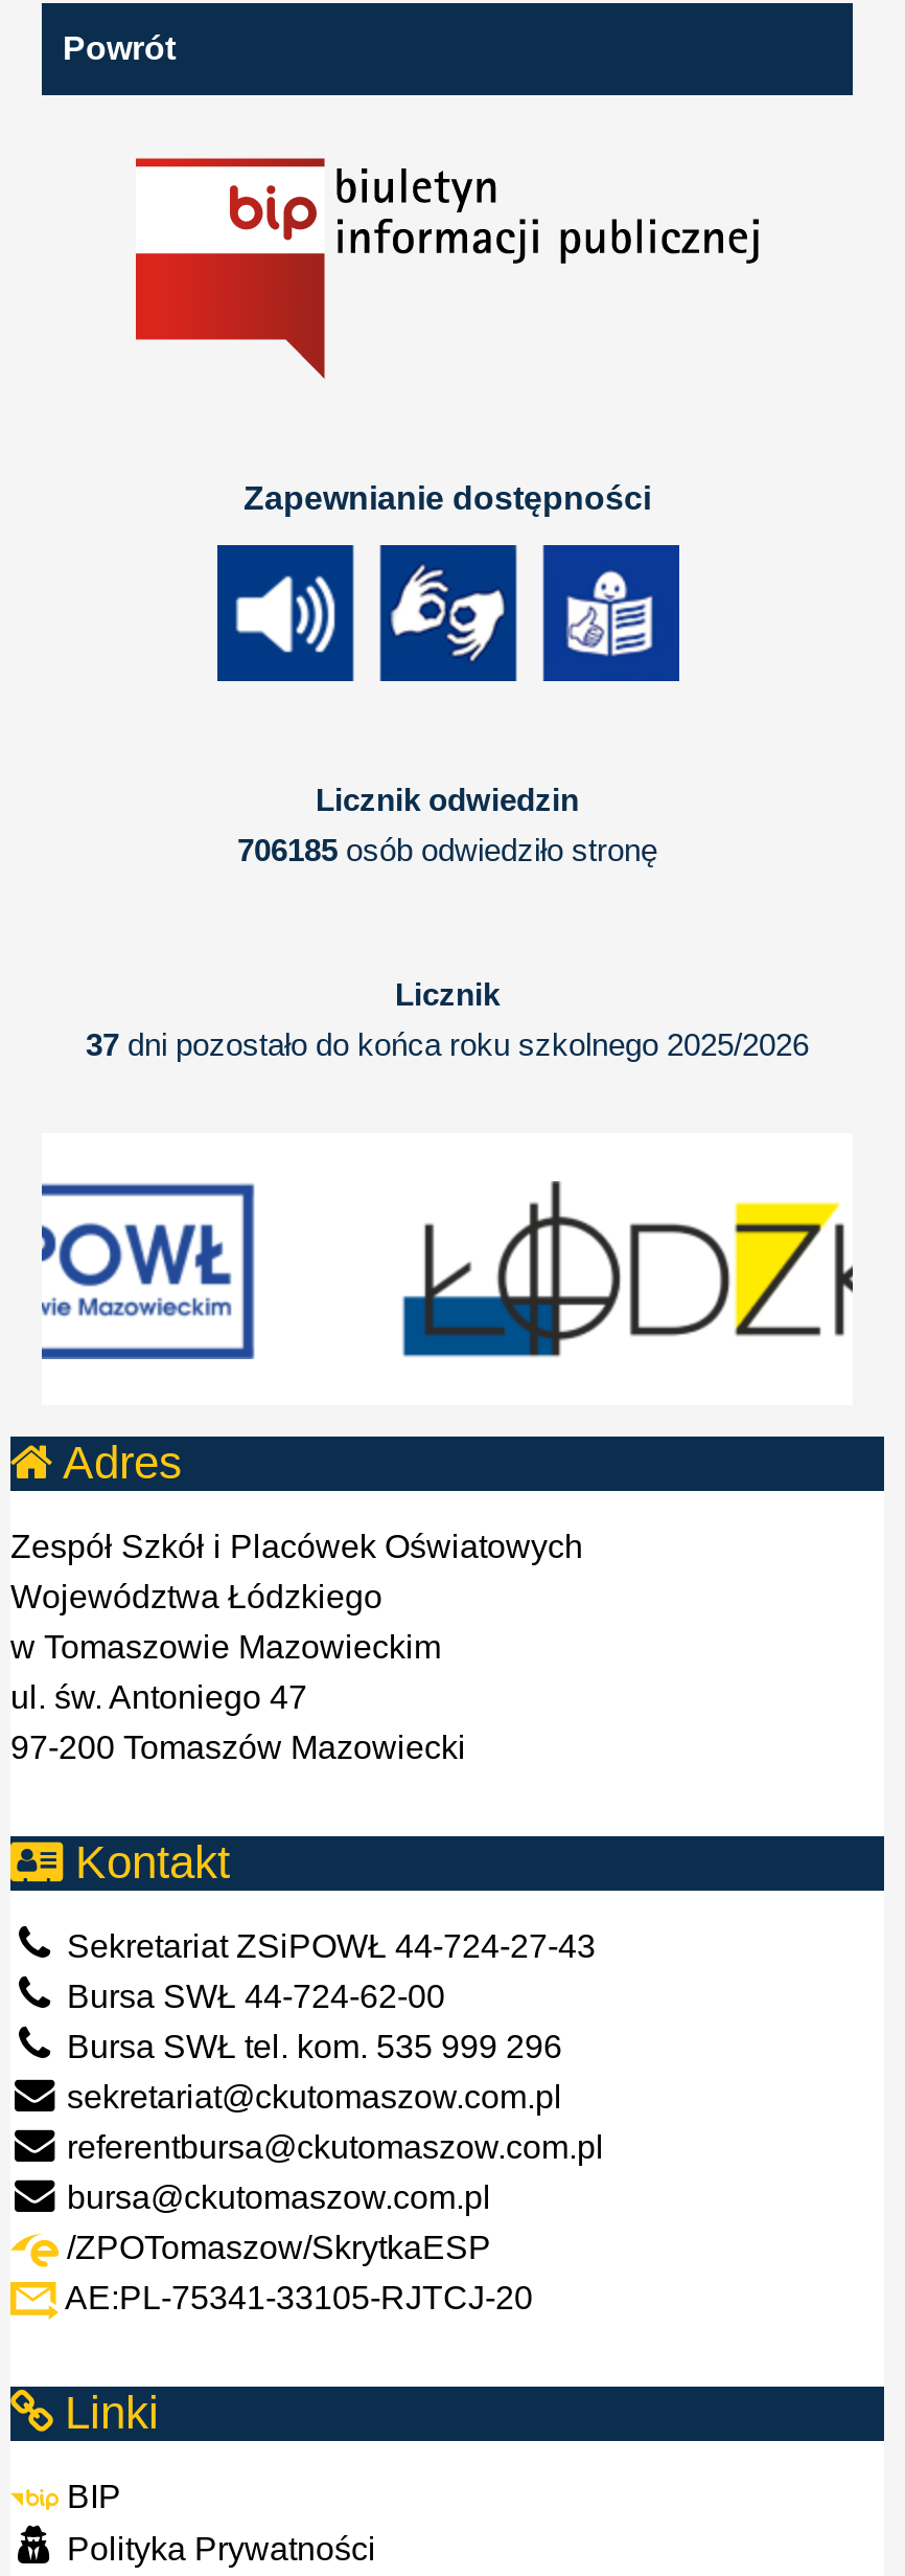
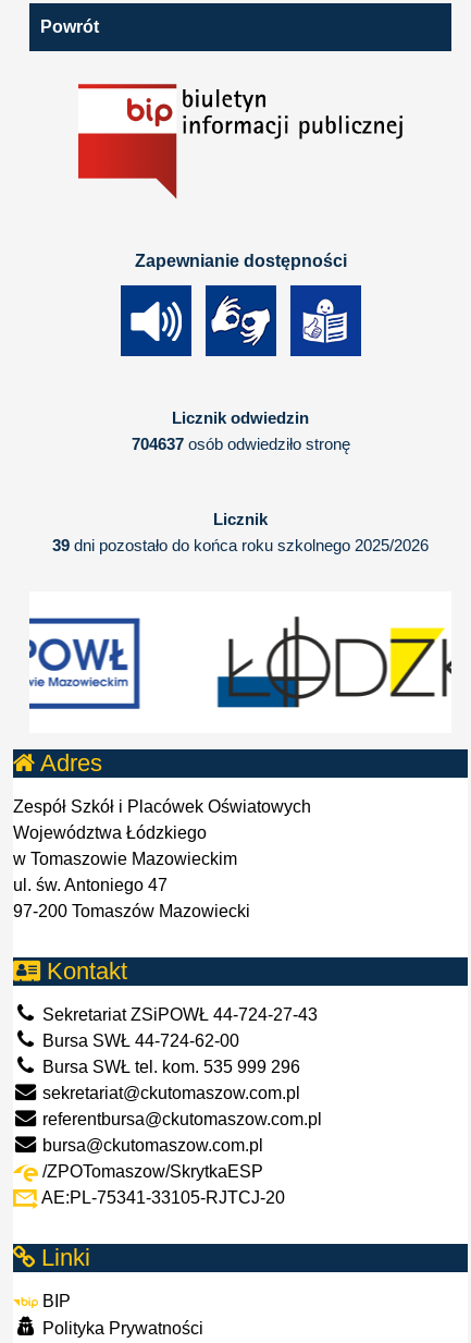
[237,832,657,868] 706185 osób odwiedziło stronę -> [131,435,350,453] 704637 osób odwiedziło stronę
[86,1027,809,1063] 37 dni pozostało do końca roku szkolnego 2025/2026 -> [52,536,429,555] 39 dni pozostało do końca roku szkolnego 2025/2026

